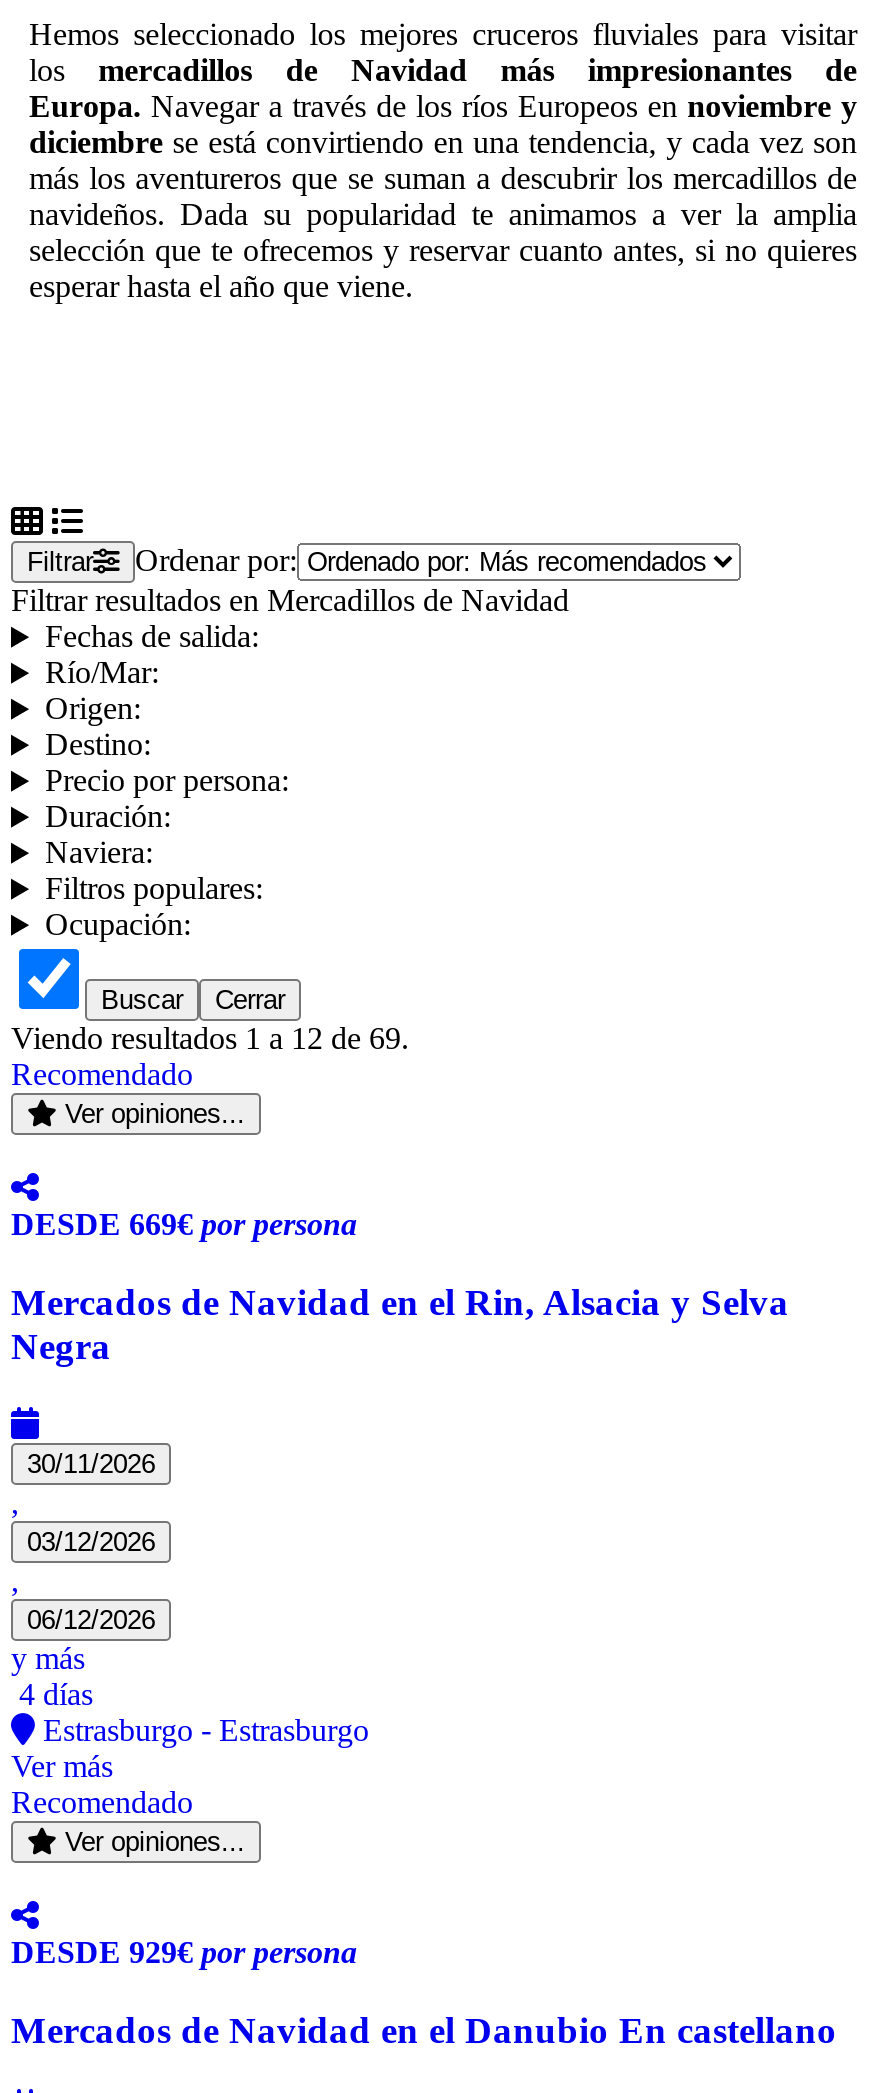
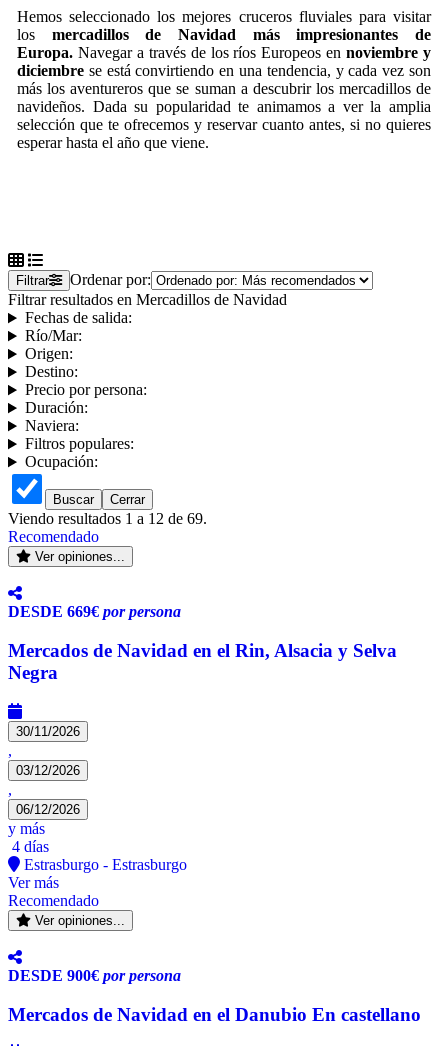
[11,1935,357,1969] DESDE 929€por persona -> [8,967,181,984] DESDE 900€por persona

